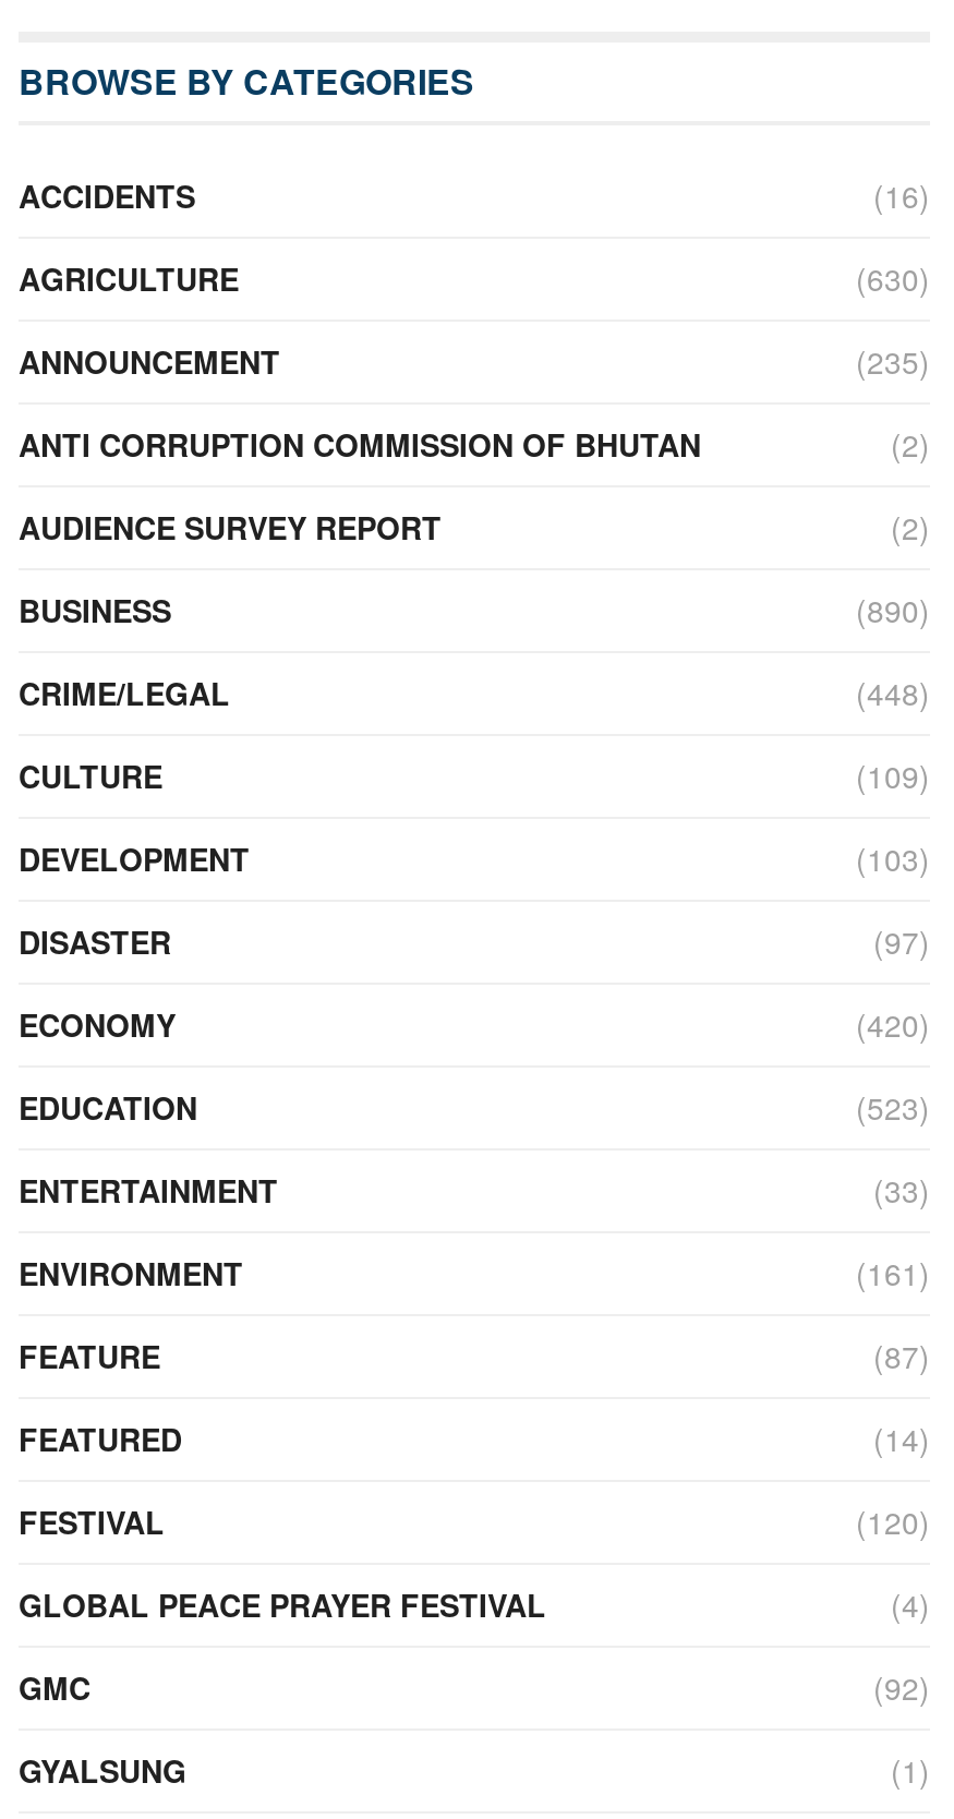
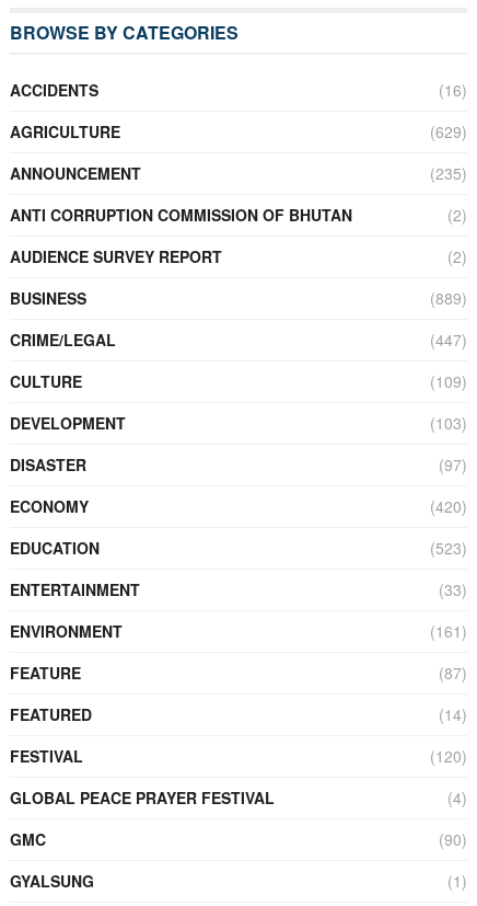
[856,256,930,300] (630) -> [430,121,467,142] (629)
[856,588,930,631] (890) -> [430,287,467,309] (889)
[856,671,930,714] (448) -> [430,329,467,351] (447)
[873,1665,930,1709] (92) -> [439,828,467,850] (90)

